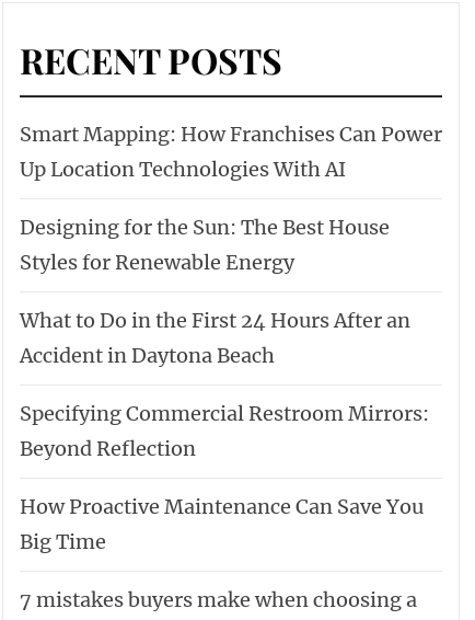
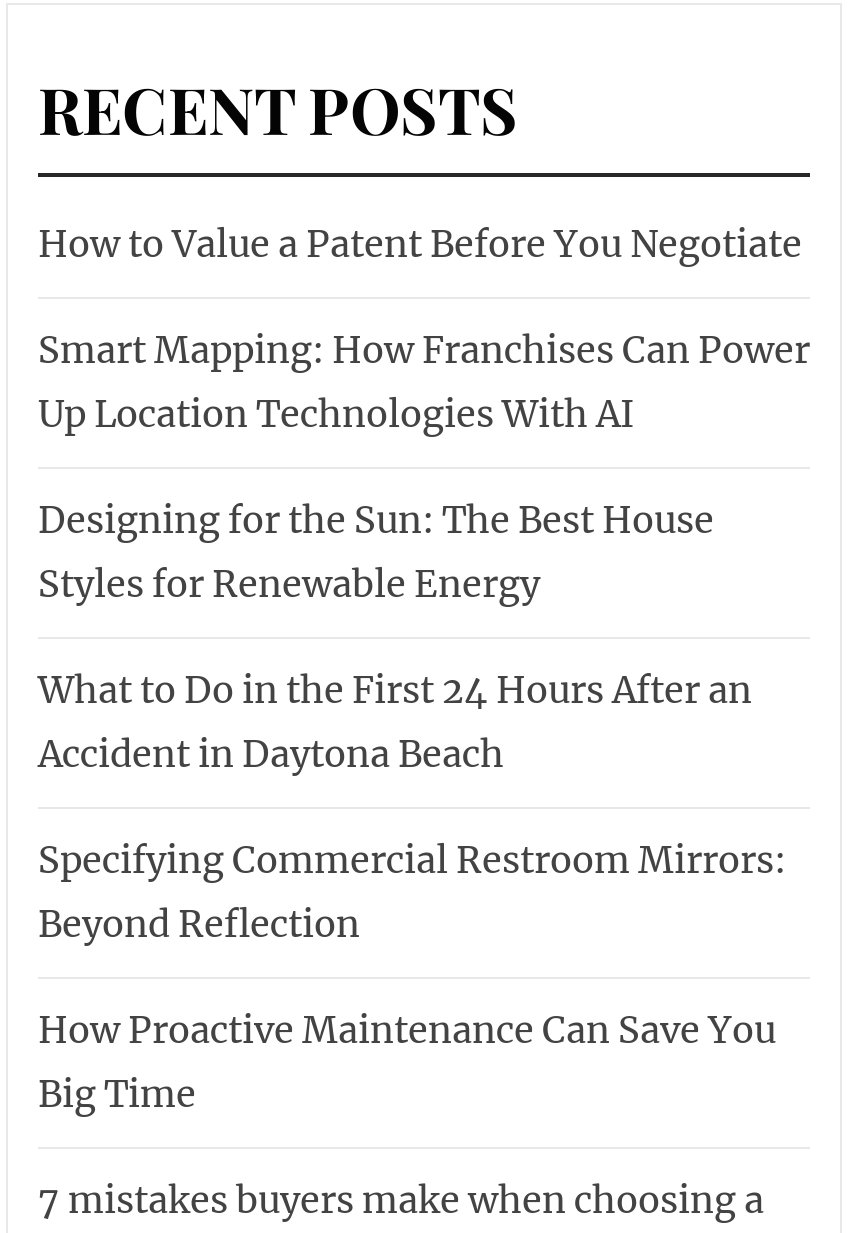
none -> [38,221,802,267] How to Value a Patent Before You Negotiate

